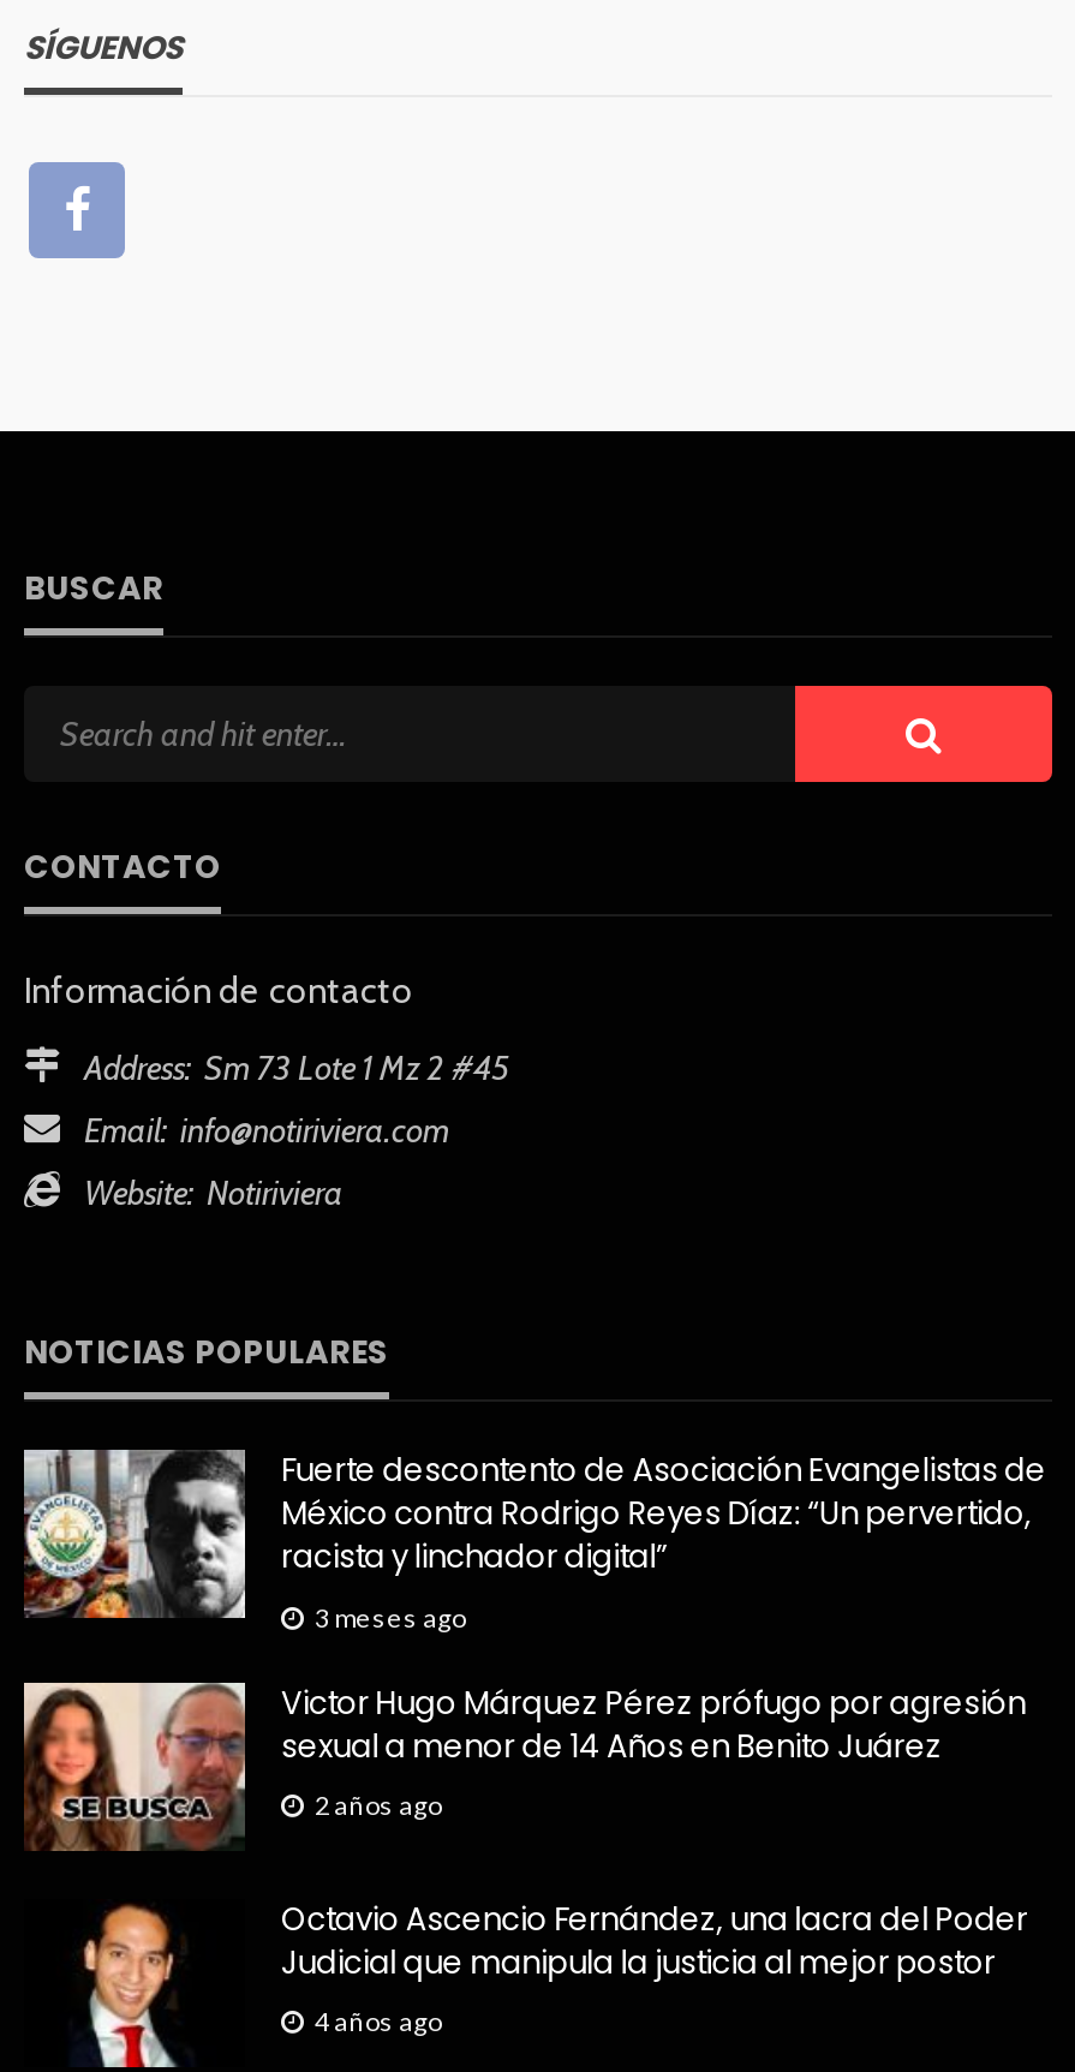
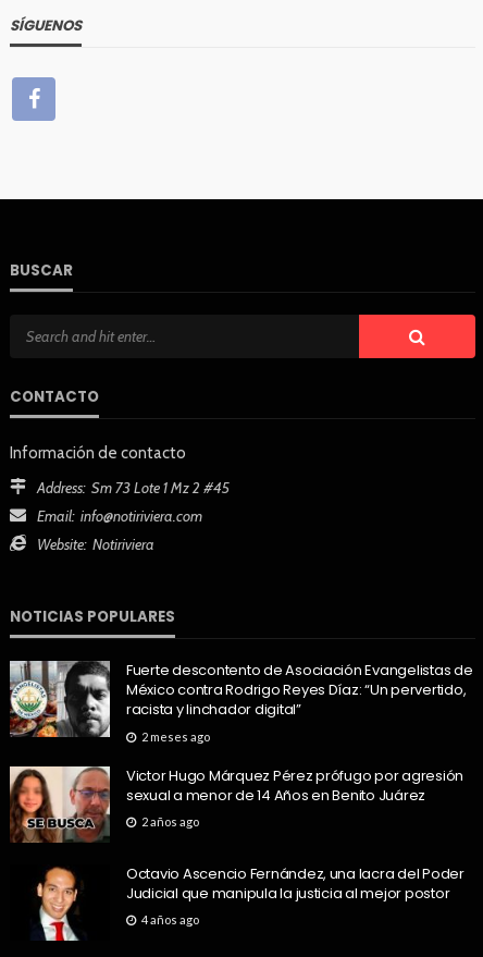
[315,1600,466,1632] 3 meses ago -> [141,729,210,743] 2 meses ago

